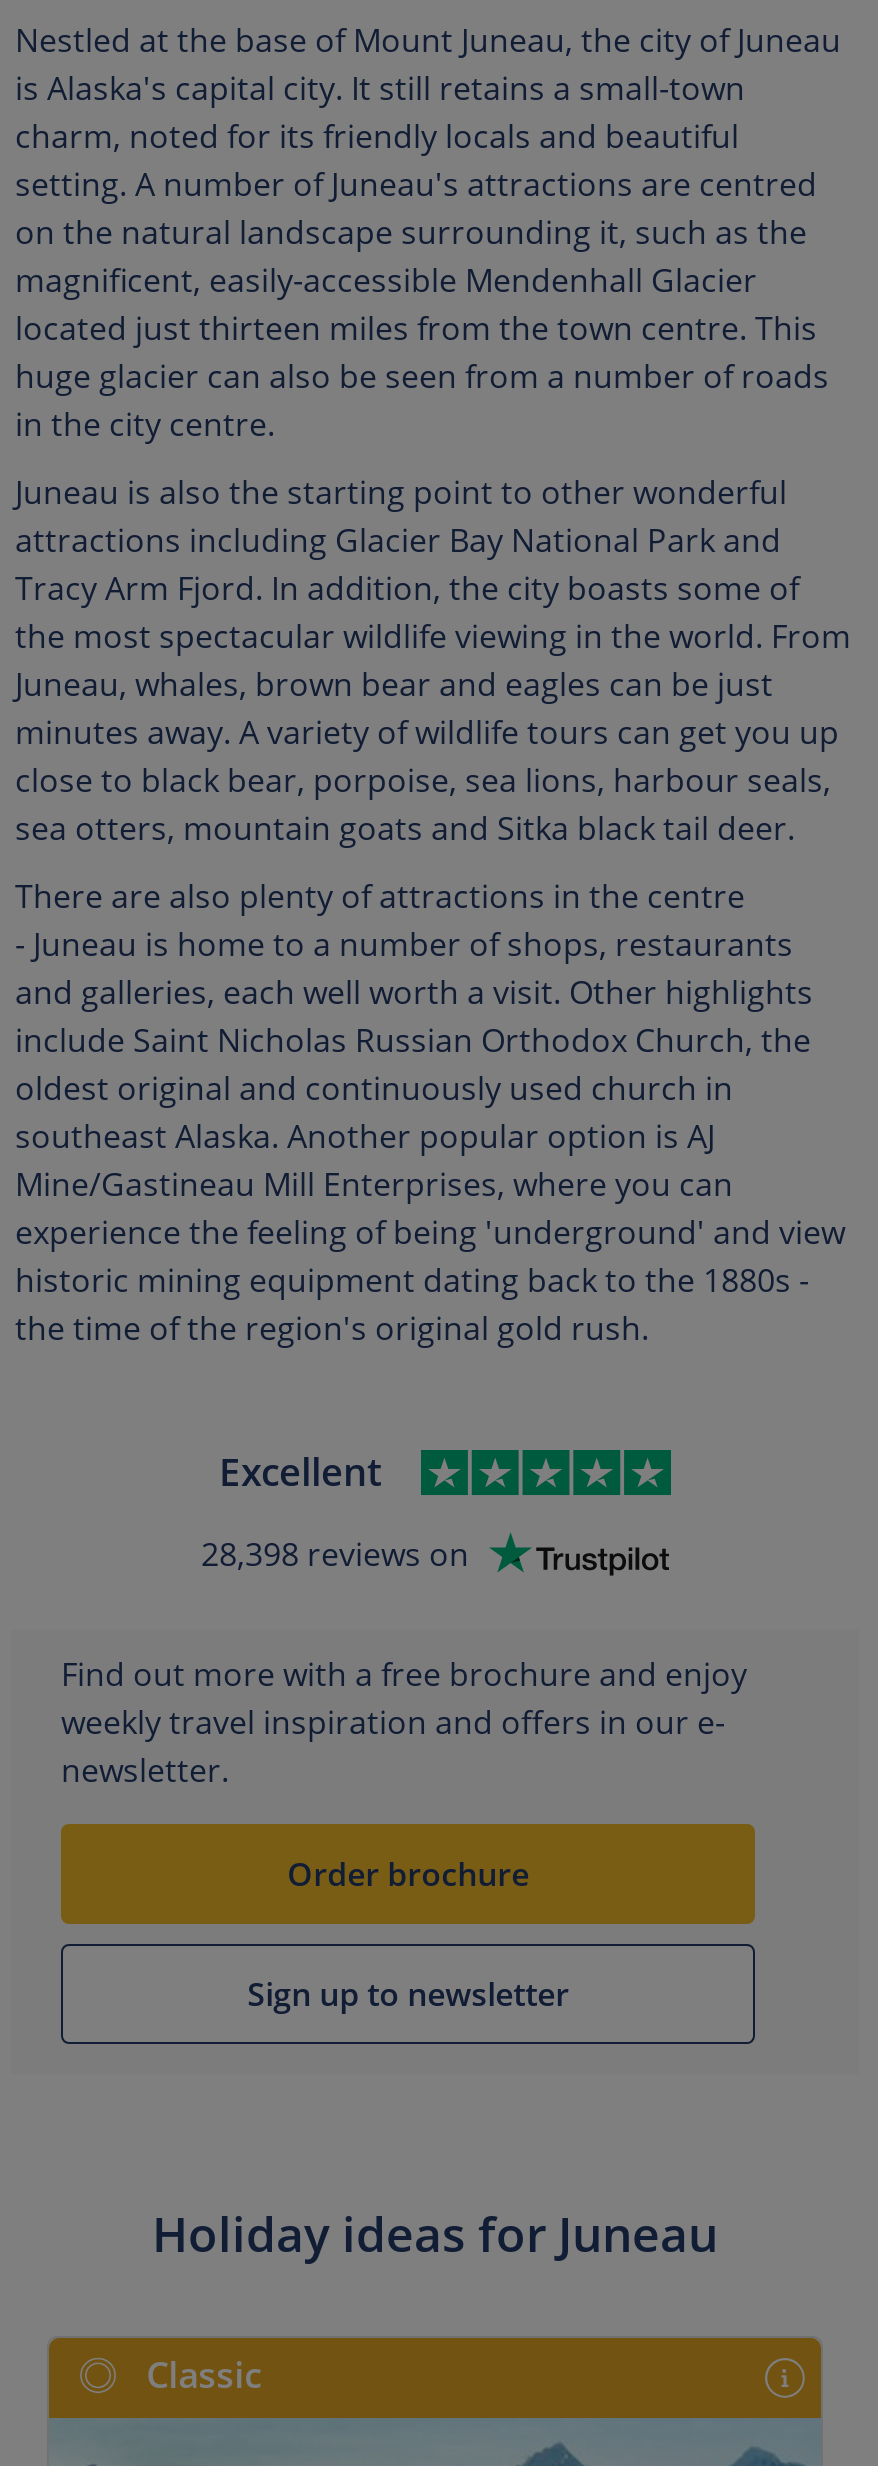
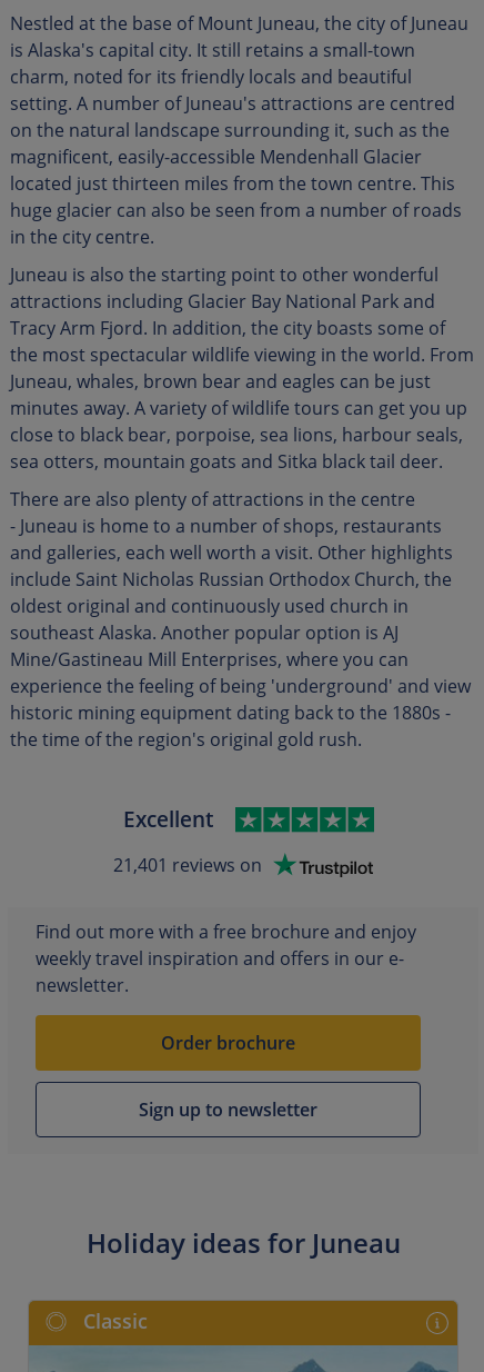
[201,1532,469,1576] 28,398 reviews on -> [113,853,262,877] 21,401 reviews on

